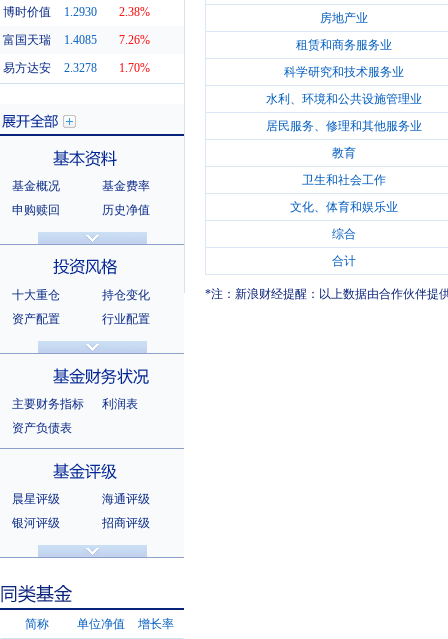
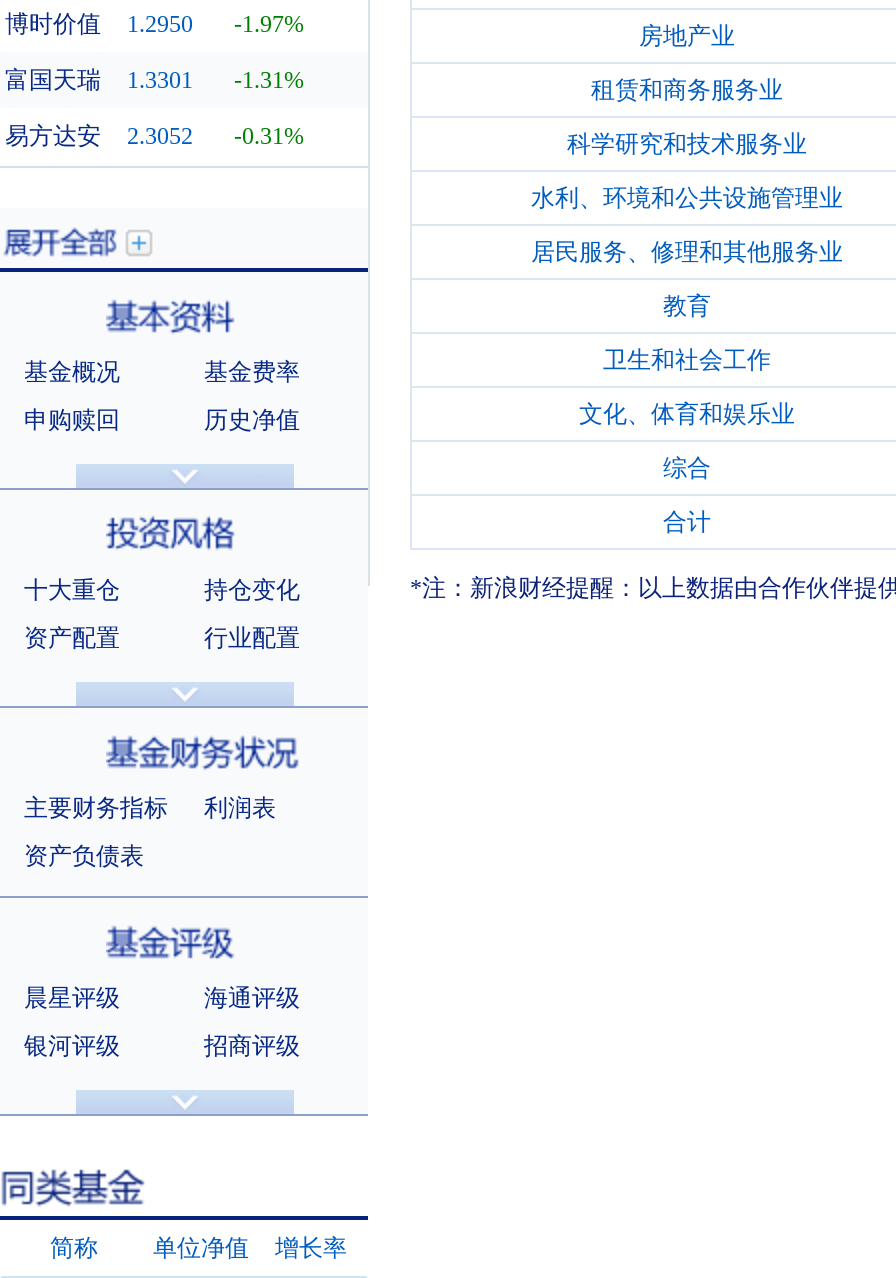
[63,5,96,19] 1.2930 -> [127,10,193,38] 1.2950
[119,5,150,19] 2.38% -> [234,10,304,38] -1.97%
[63,33,96,47] 1.4085 -> [127,66,193,94] 1.3301
[119,33,150,47] 7.26% -> [234,66,304,94] -1.31%
[63,61,96,75] 2.3278 -> [127,122,193,150] 2.3052
[119,61,150,75] 1.70% -> [234,122,304,150] -0.31%

